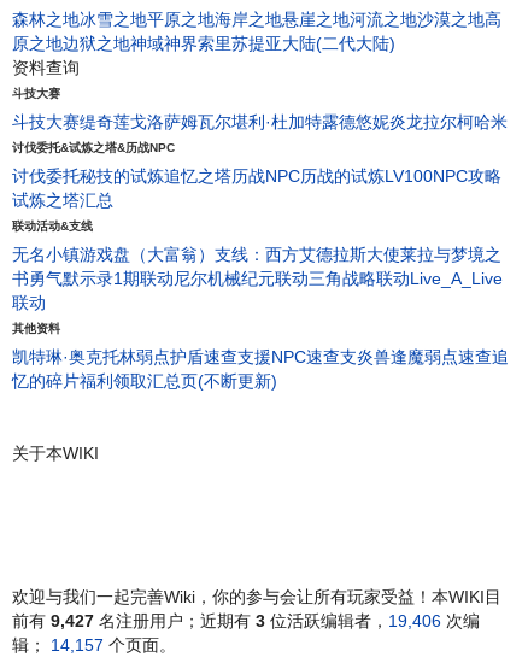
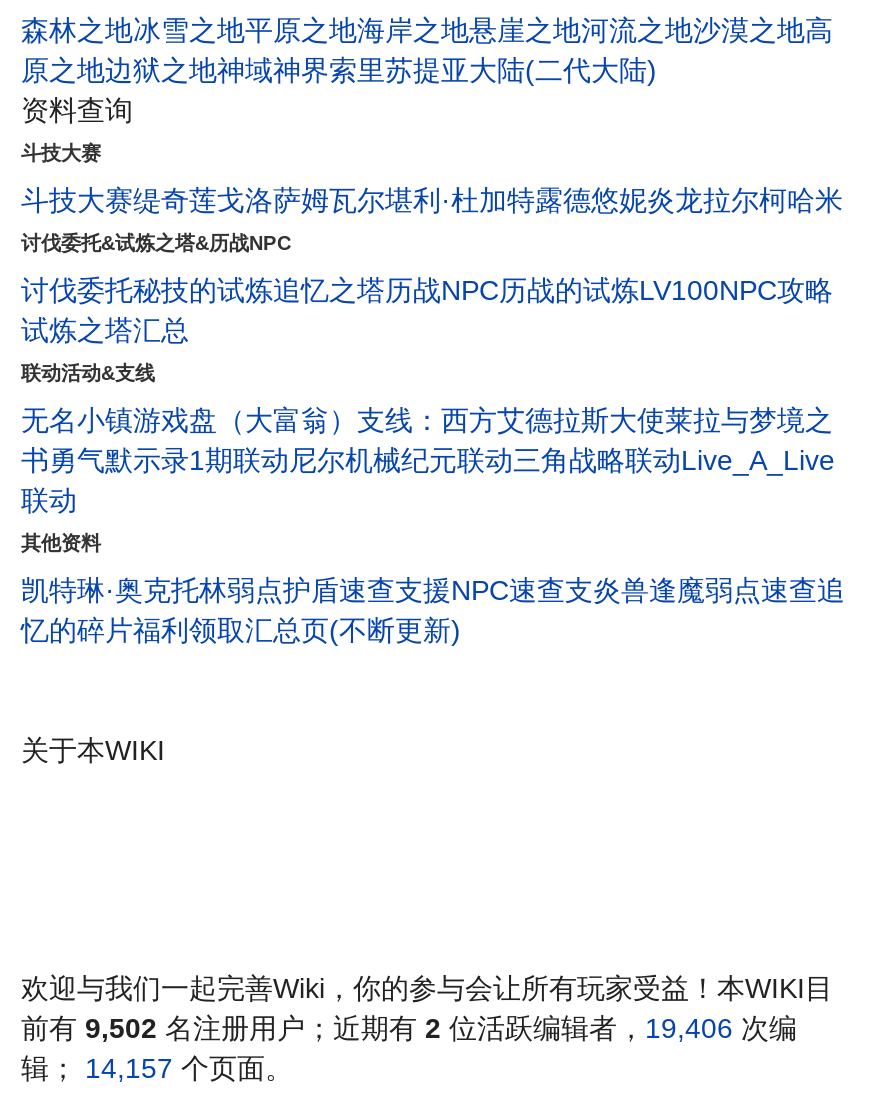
[12,611,480,630] 前有9,427名注册用户；近期有3位活跃编辑者，19,406次编 -> [21,1011,797,1043] 前有9,502名注册用户；近期有2位活跃编辑者，19,406次编

